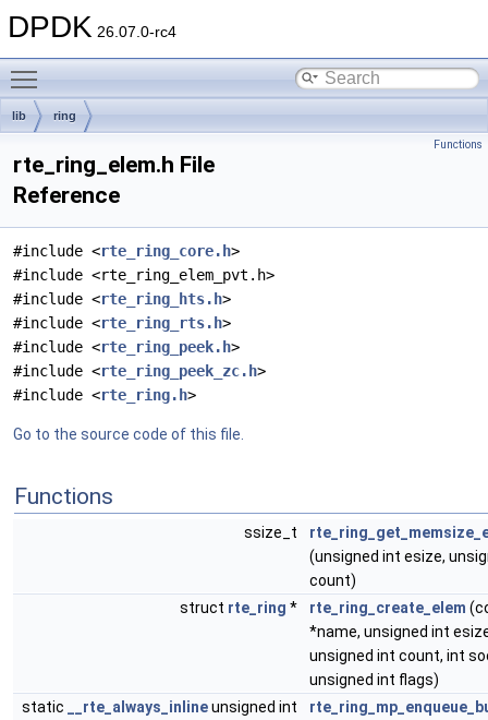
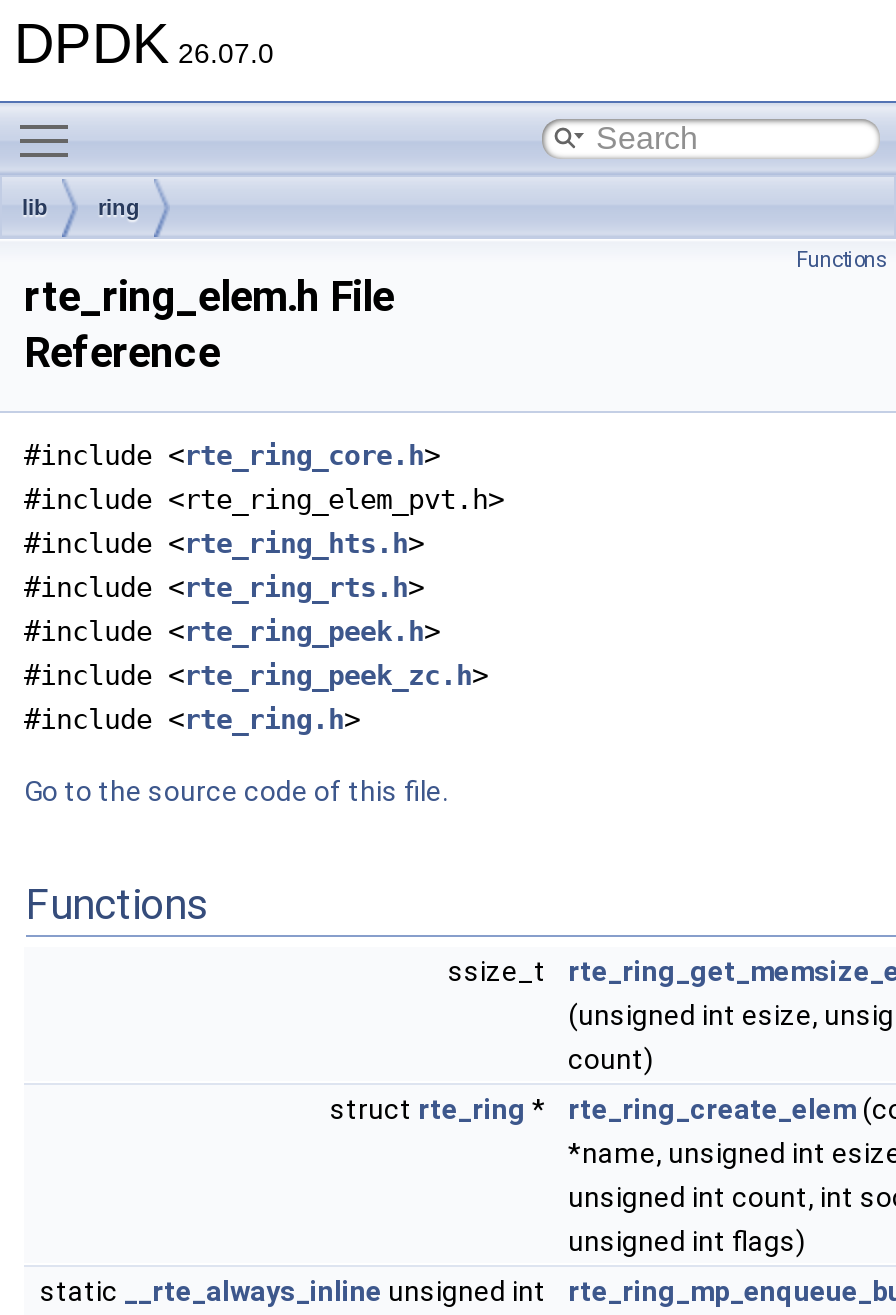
[8,10,176,44] DPDK 26.07.0-rc4 -> [14,13,274,75] DPDK 26.07.0

